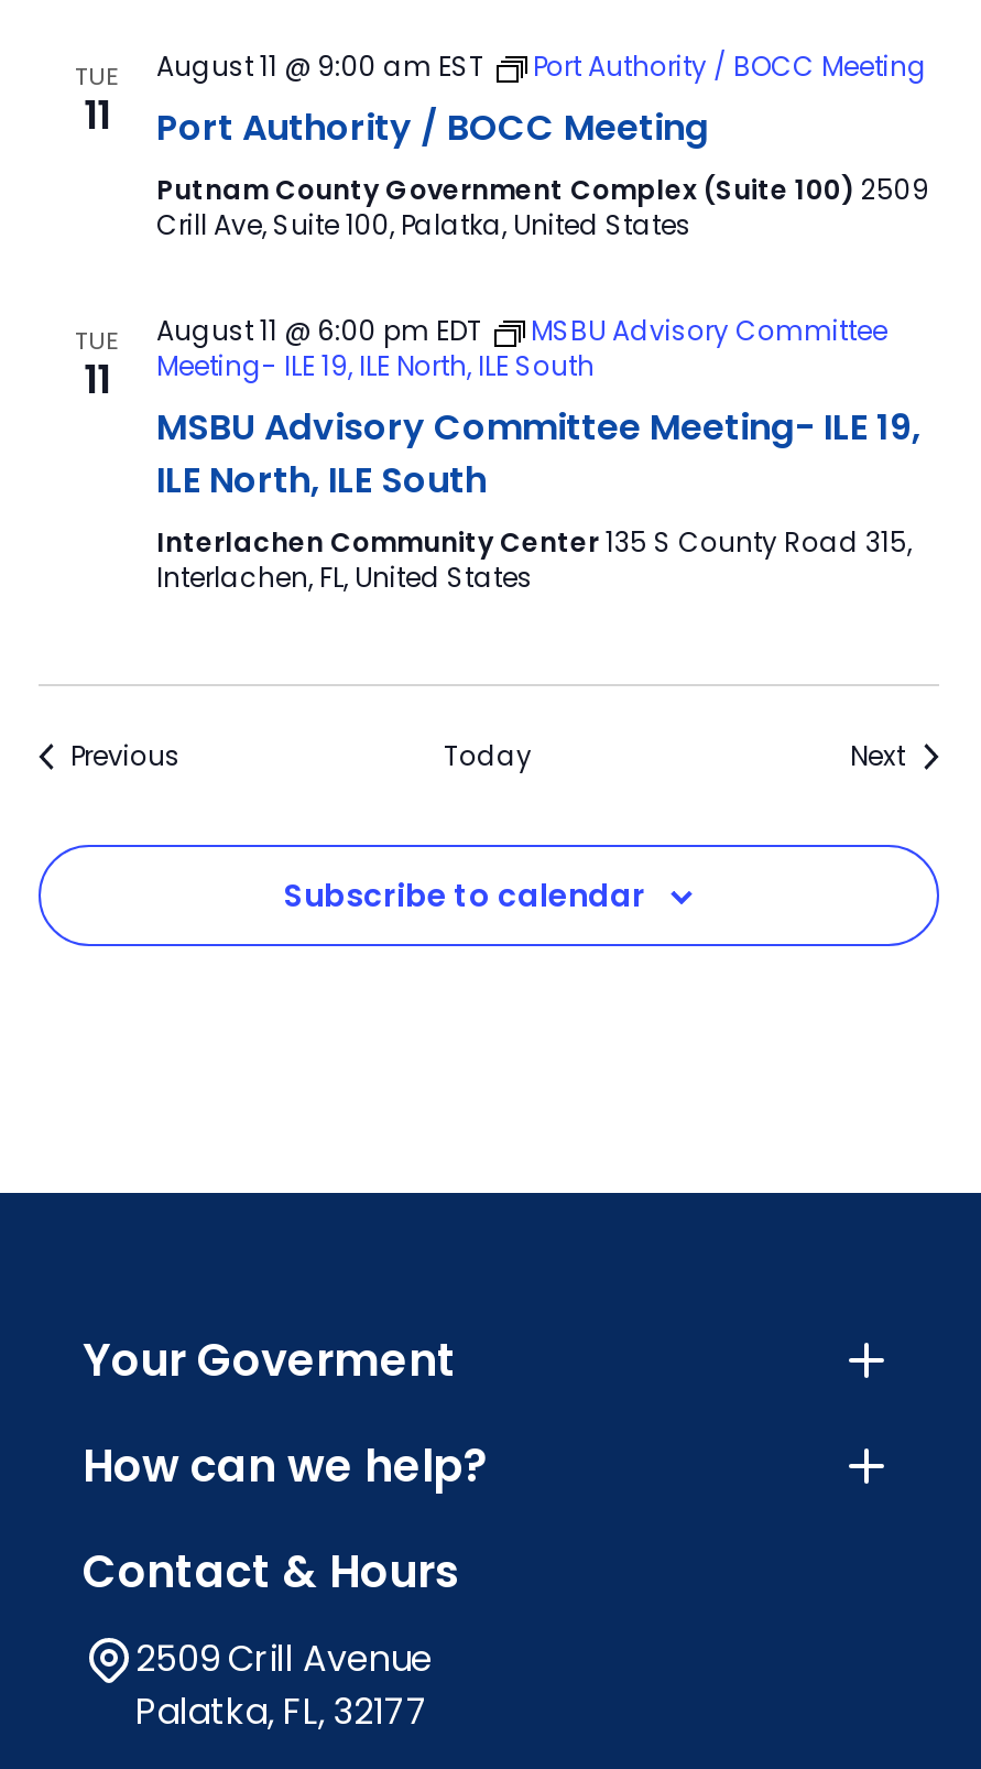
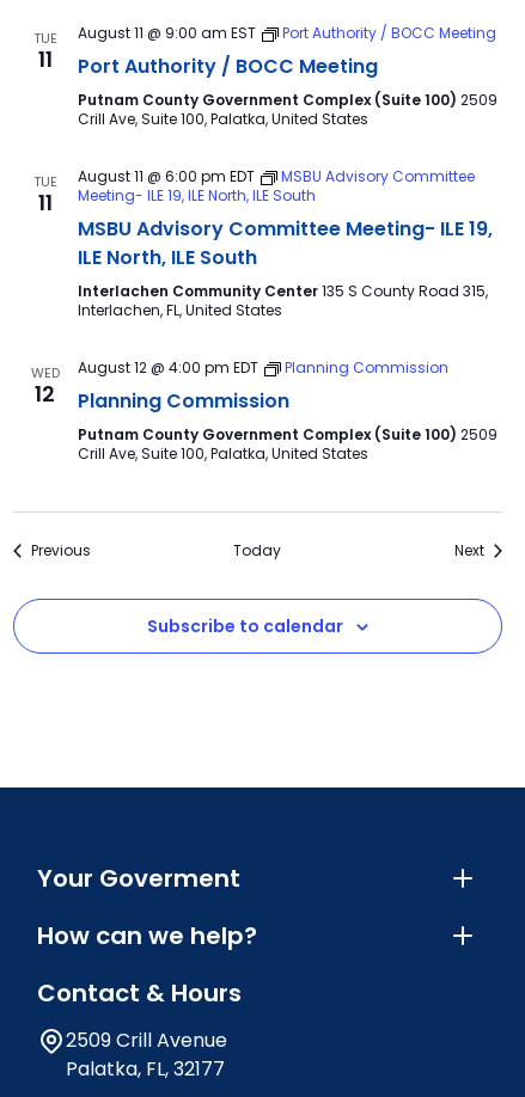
none -> [30,363,59,409] WED | 12
none -> [77,357,497,464] August 12 @ 4:00 pm EDT | Planning Commission | Planning Commission | Putnam County Government Complex (Suite 100) 2509 | Crill Ave, Suite 100, Palatka, United States

